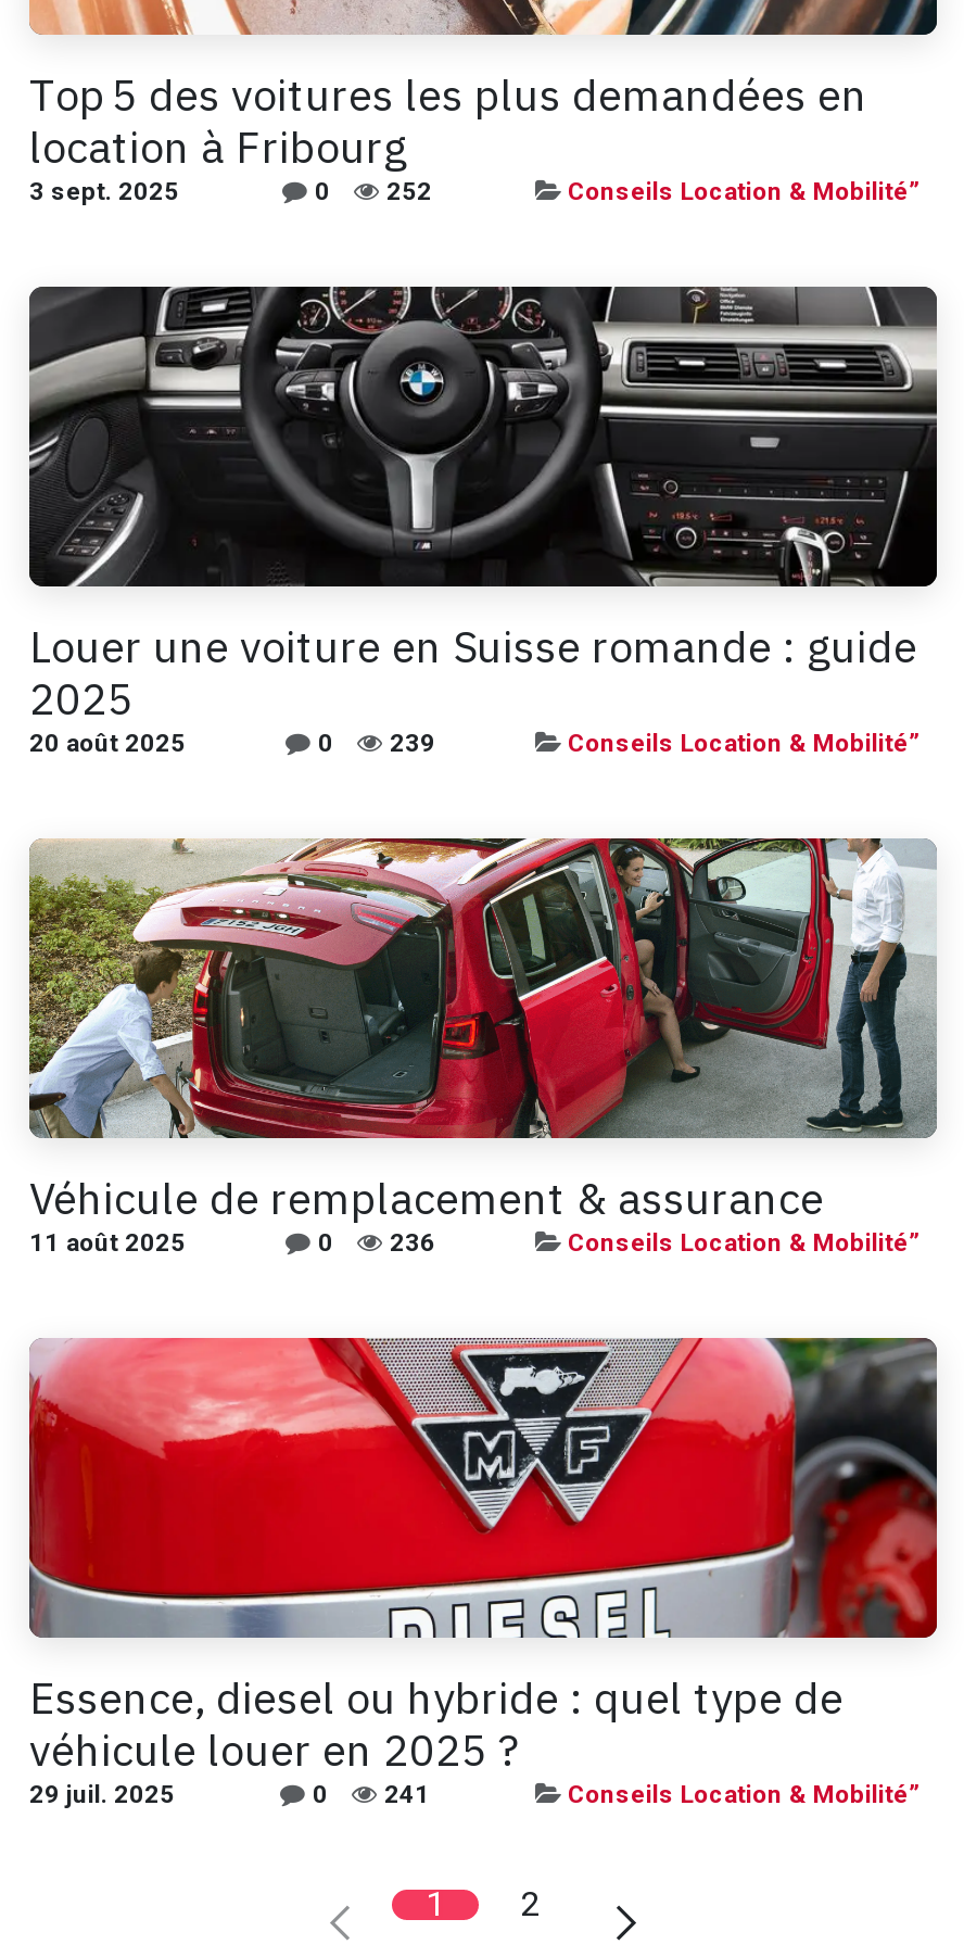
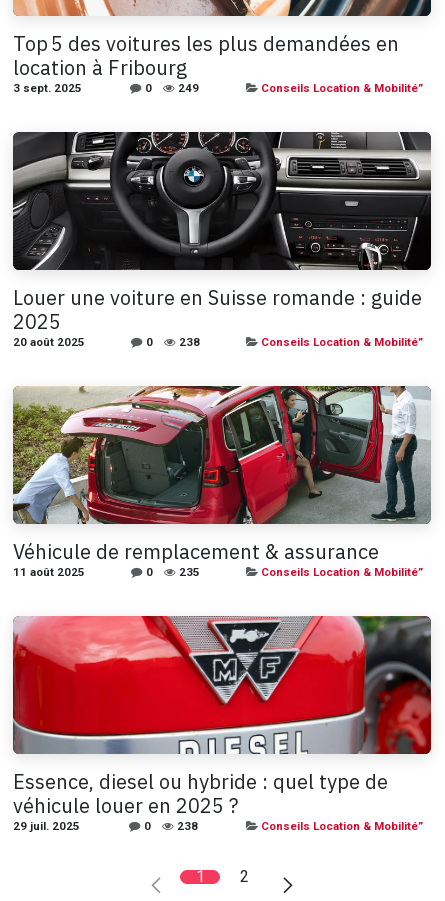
[315,177,432,207] 0 252 -> [144,81,198,95] 0 249
[318,728,435,759] 0 239 -> [146,335,200,349] 0 238
[318,1228,435,1258] 0 236 -> [146,565,200,579] 0 235
[313,1779,430,1810] 0 241 -> [143,819,197,833] 0 238

